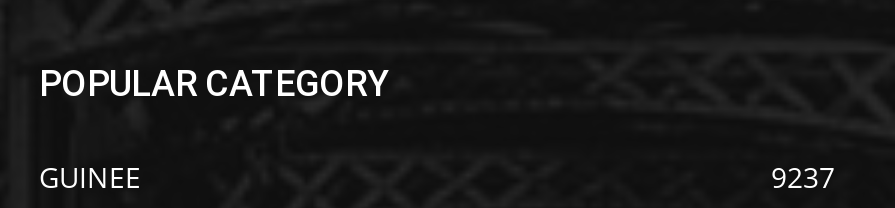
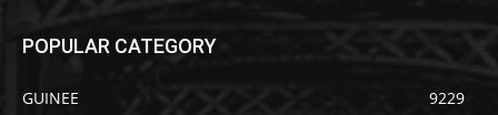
[771,158,835,196] 9237 -> [429,87,465,108] 9229

